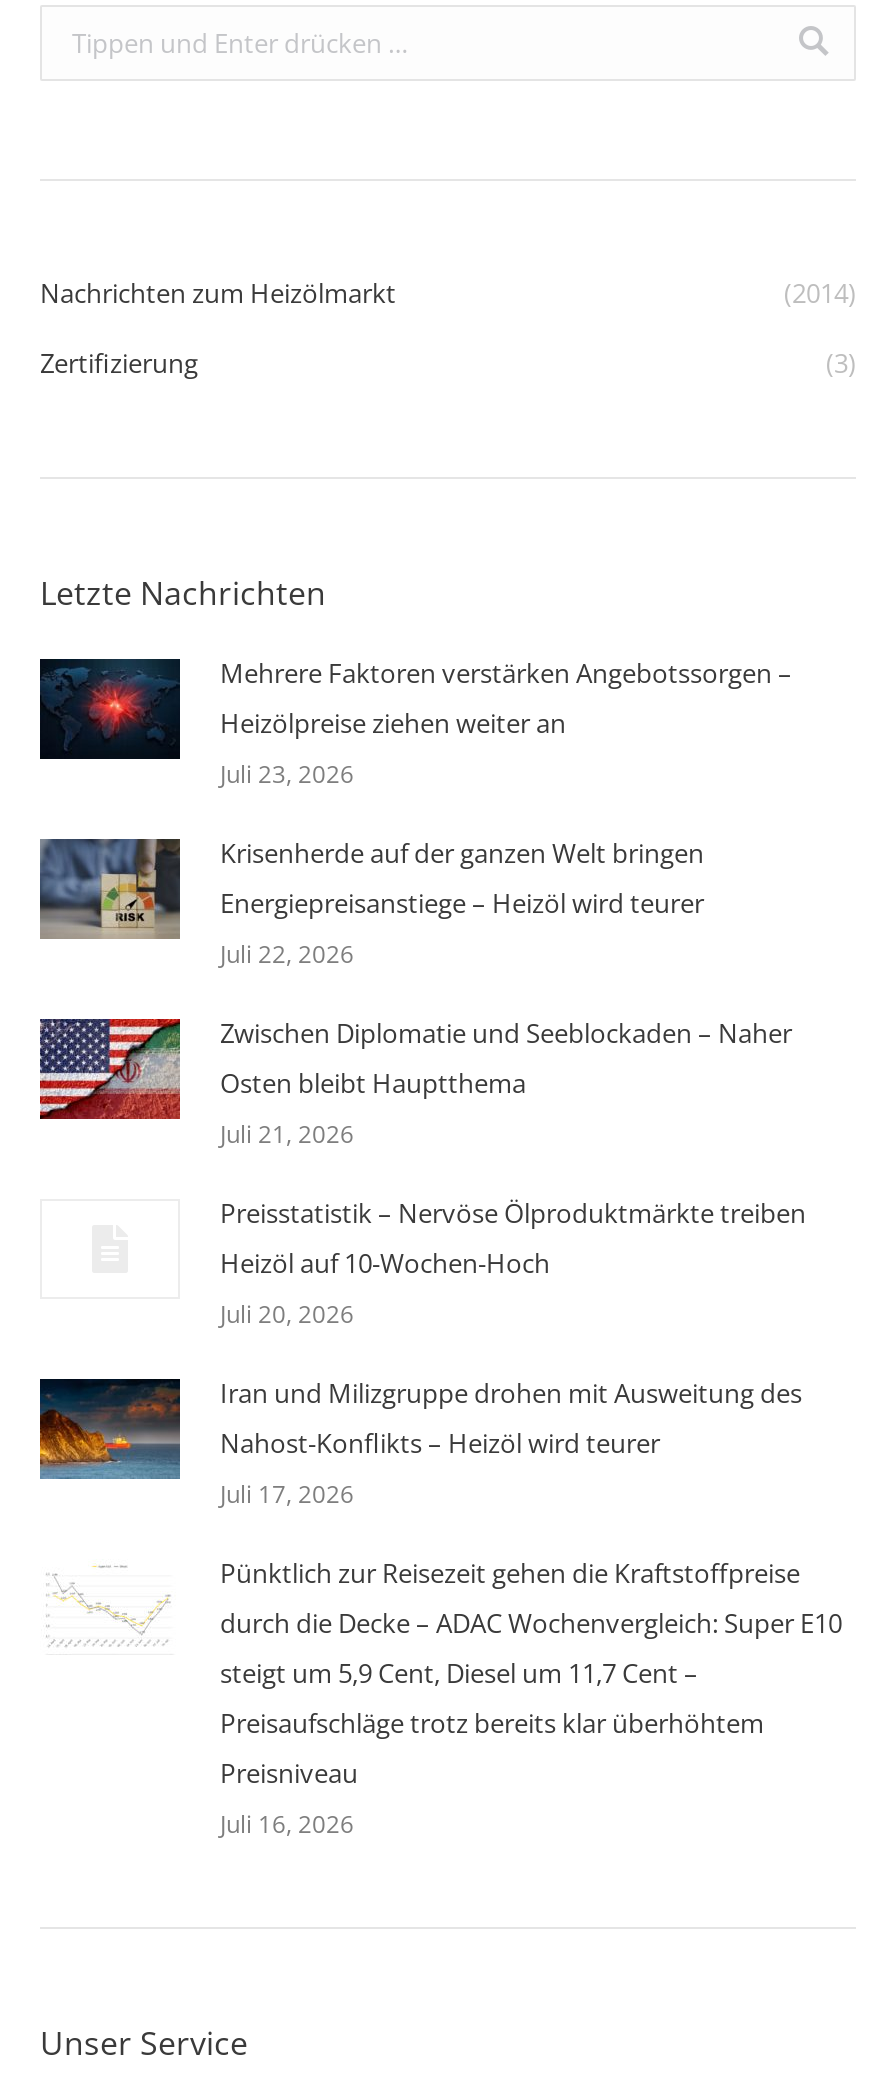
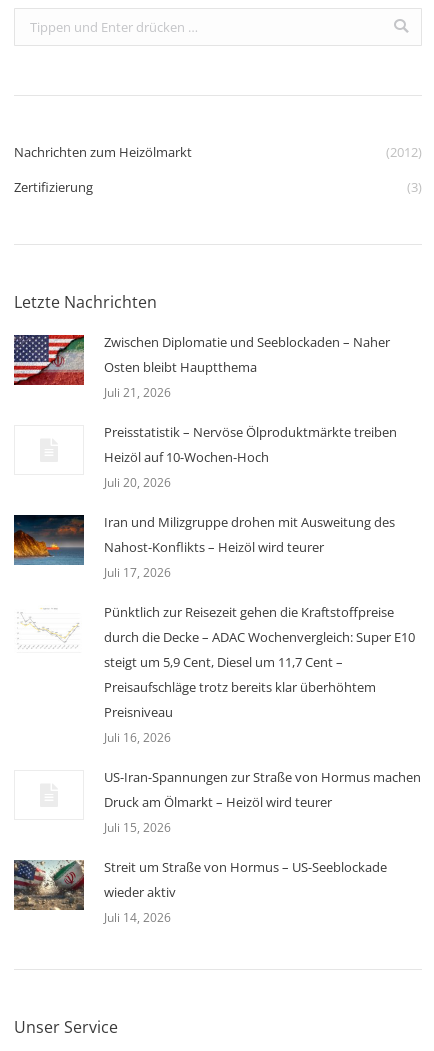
[784,275,856,311] (2014) -> [386,143,422,161] (2012)
[38,655,792,971] [image] | Mehrere Faktoren verstärken Angebotssorgen – | Heizölpreise ziehen weiter an | Juli 23, 2026 | Krisenherde auf der ganzen Welt bringen | Energiepreisanstiege – Heizöl wird teurer | Juli 22, 2026 -> none
[38,837,182,941] [image] -> none
moved [36,1015,842,1841] -> [12,333,415,746]: [image] | Zwischen Diplomatie und Seeblockaden – Naher | Osten bleibt Hauptthema | ... | Preisniveau | Juli 16, 2026
none -> [13,768,421,926] [image] | US-Iran-Spannungen zur Straße von Hormus machen | Druck am Ölmarkt – Heizöl wird teurer | Juli 15, 2026 | Streit um Straße von Hormus – US-Seeblockade | wieder aktiv | Juli 14, 2026

